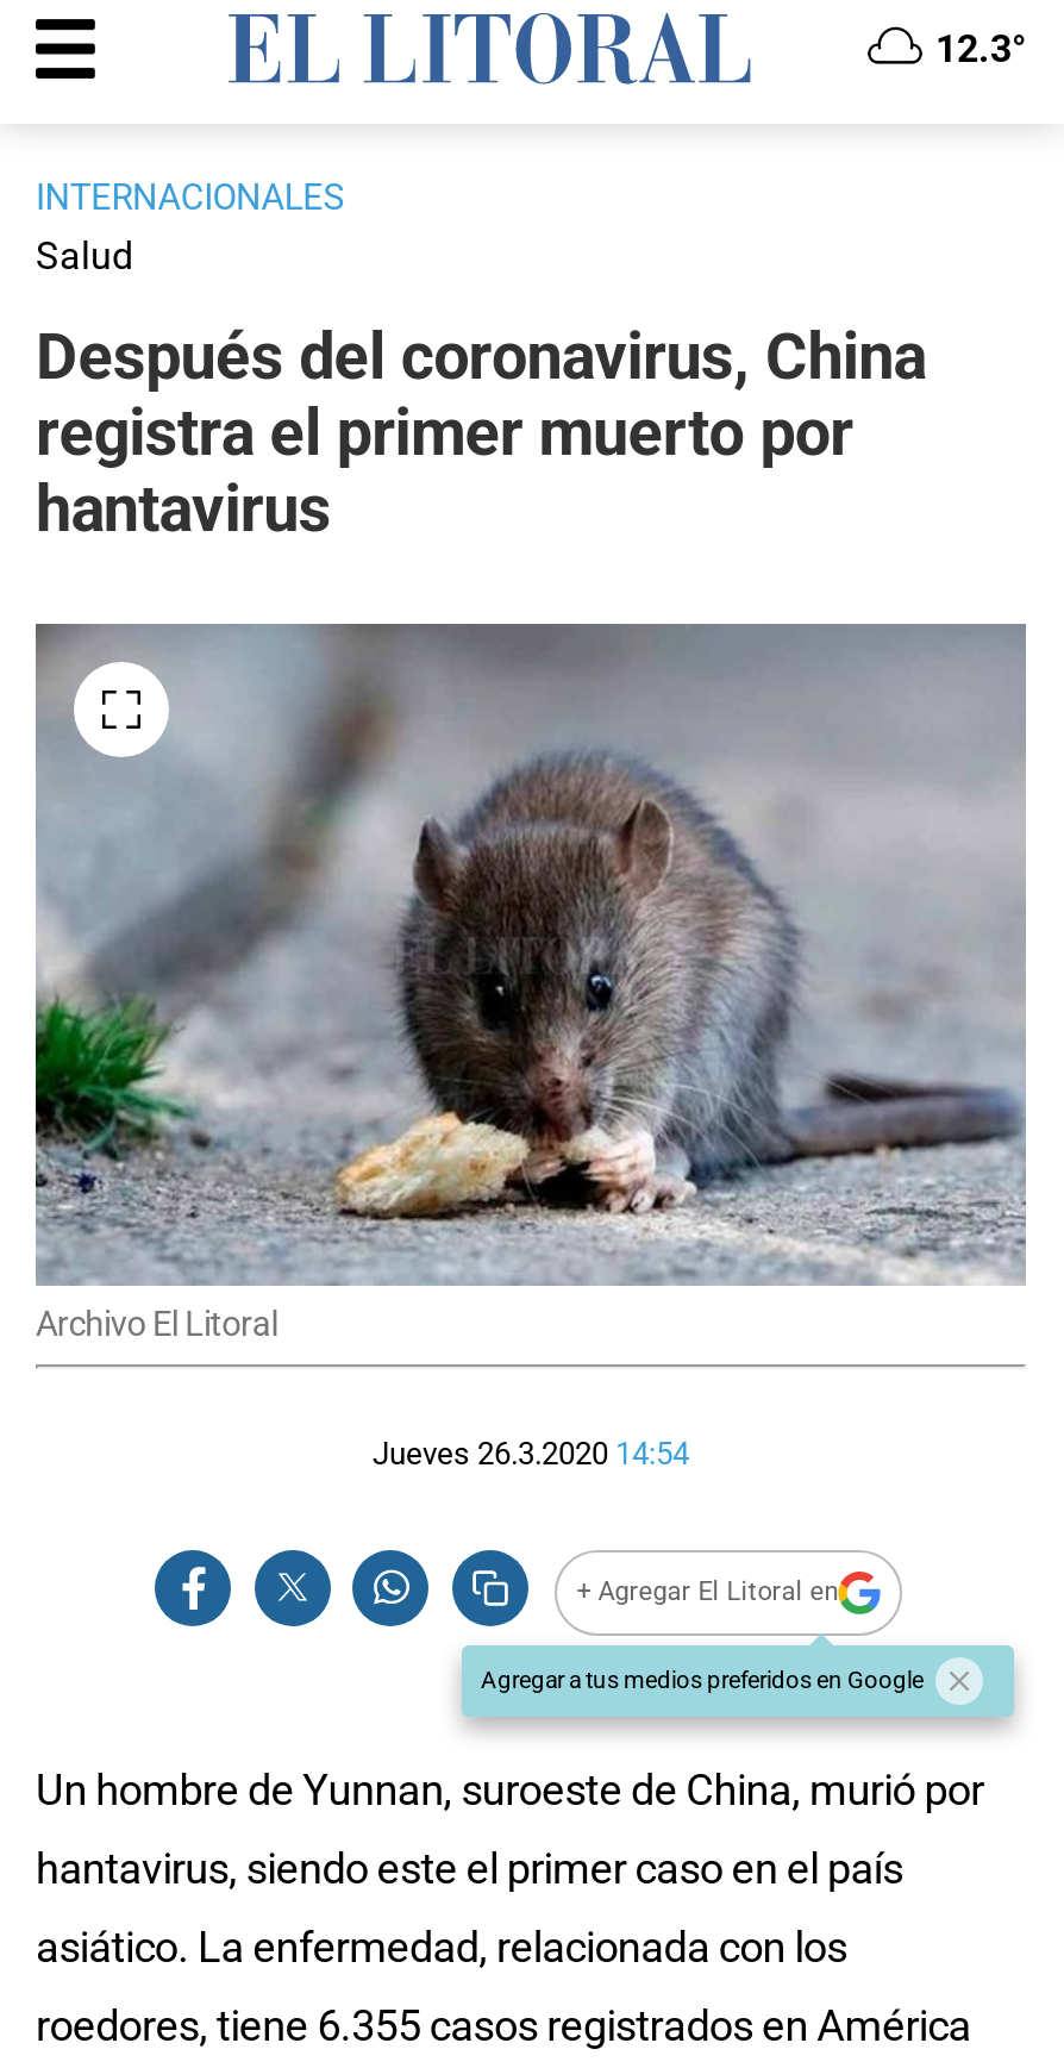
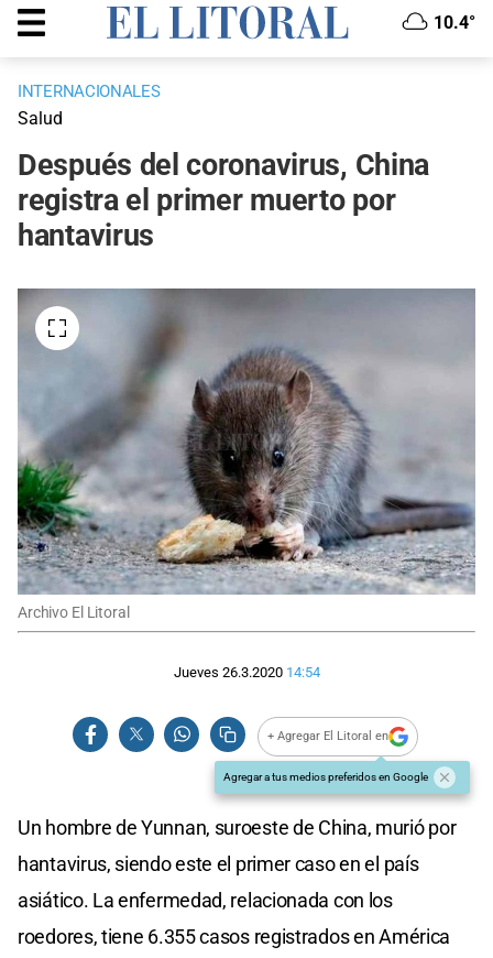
[935,25,1026,70] 12.3° -> [434,12,475,32] 10.4°

